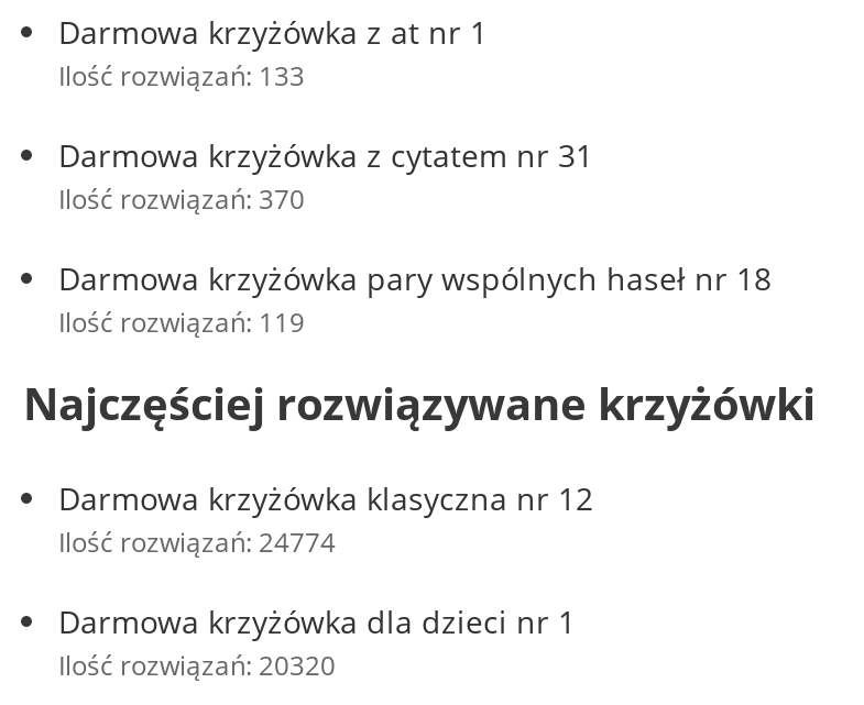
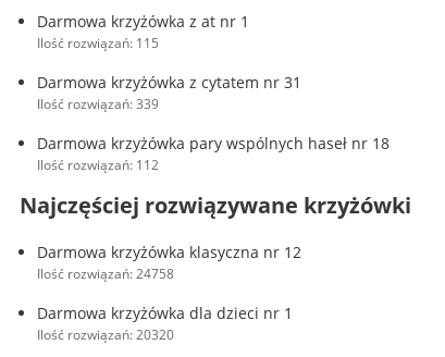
[58,57,305,95] Ilość rozwiązań: 133 -> [37,34,159,52] Ilość rozwiązań: 115
[58,180,305,218] Ilość rozwiązań: 370 -> [37,95,159,113] Ilość rozwiązań: 339
[58,304,305,341] Ilość rozwiązań: 119 -> [37,156,159,174] Ilość rozwiązań: 112
[58,524,336,561] Ilość rozwiązań: 24774 -> [37,264,174,283] Ilość rozwiązań: 24758

